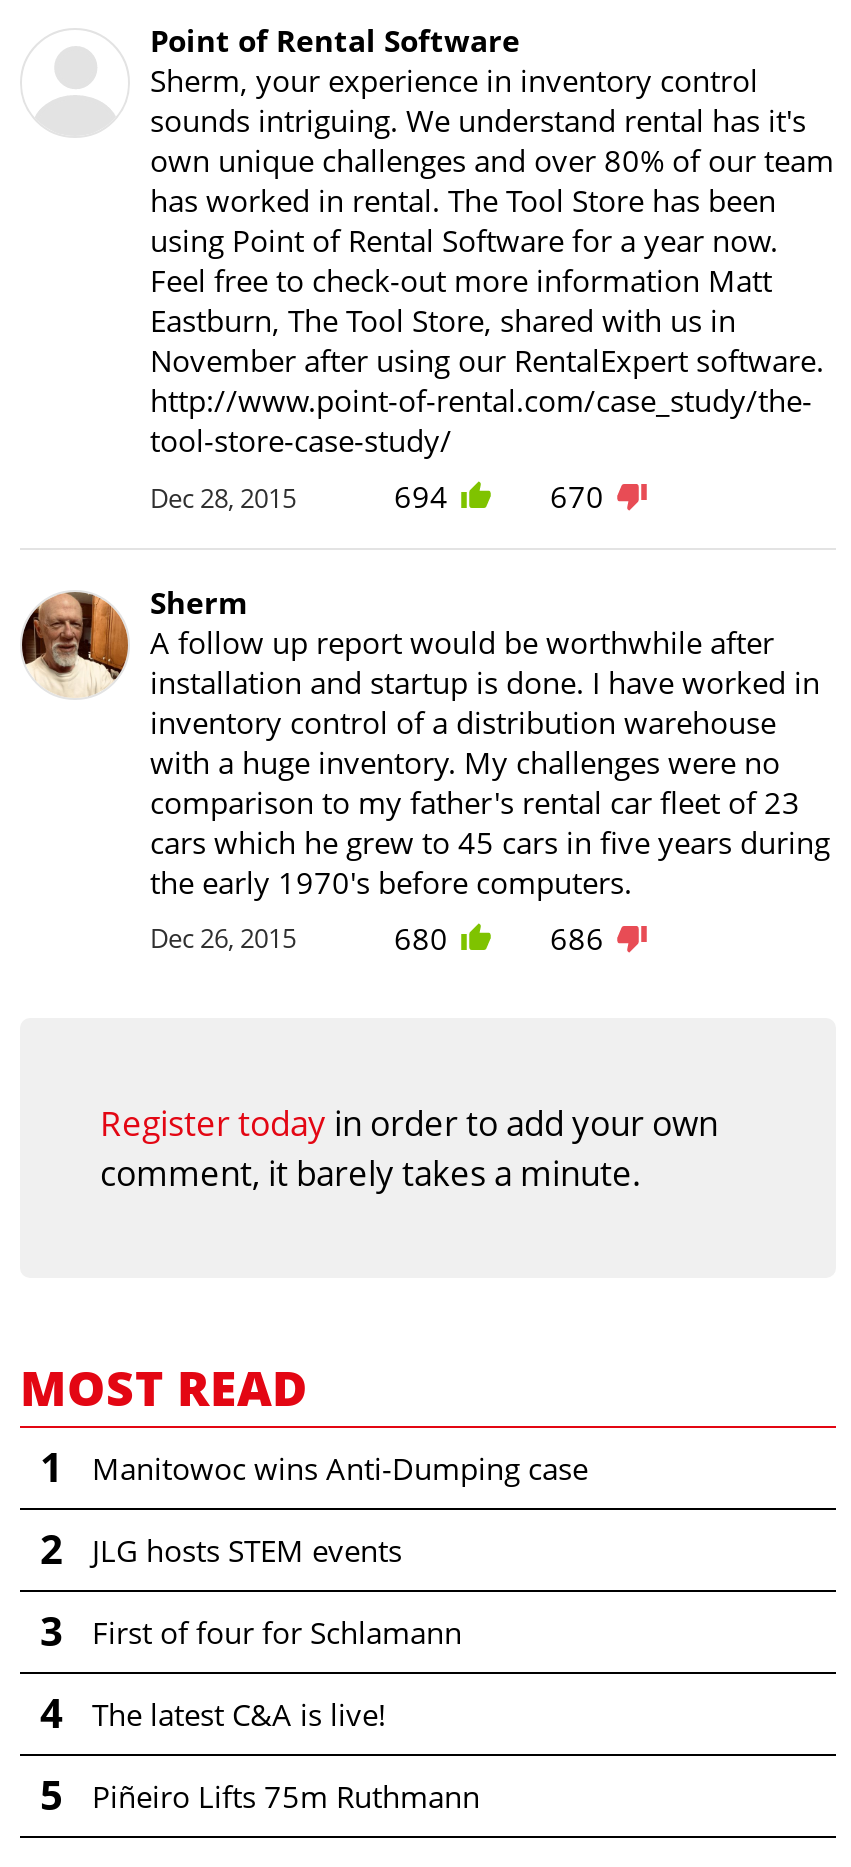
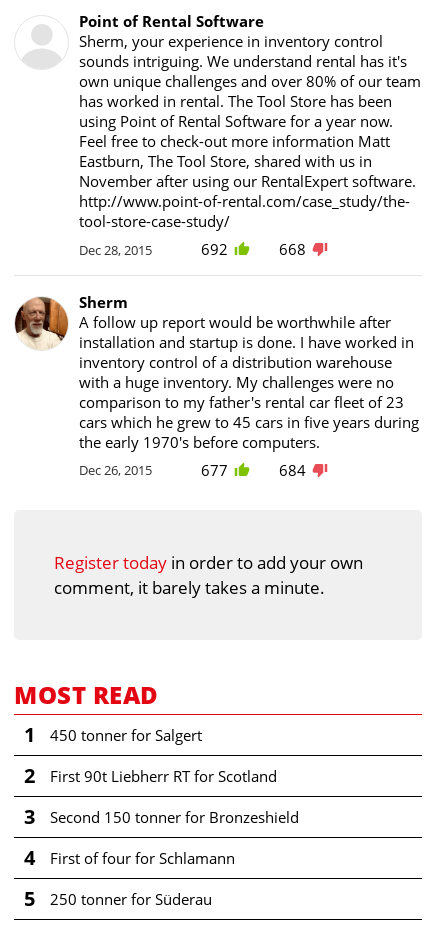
[394,476,448,516] 694 -> [201,239,228,259] 692
[550,476,604,516] 670 -> [279,239,306,259] 668
[394,918,448,958] 680 -> [201,460,228,480] 677
[550,918,604,958] 686 -> [279,460,306,480] 684
[92,1448,588,1488] Manitowoc wins Anti-Dumping case -> [50,725,202,745] 450 tonner for Salgert
[92,1530,402,1570] JLG hosts STEM events -> [50,766,277,786] First 90t Liebherr RT for Scotland
moved [92,1612,462,1652] -> [50,848,235,868]: First of four for Schlamann
none -> [50,807,299,827] Second 150 tonner for Bronzeshield
[92,1694,386,1734] The latest C&A is live! -> none
[92,1776,480,1816] Piñeiro Lifts 75m Ruthmann -> [50,889,212,909] 250 tonner for Süderau

